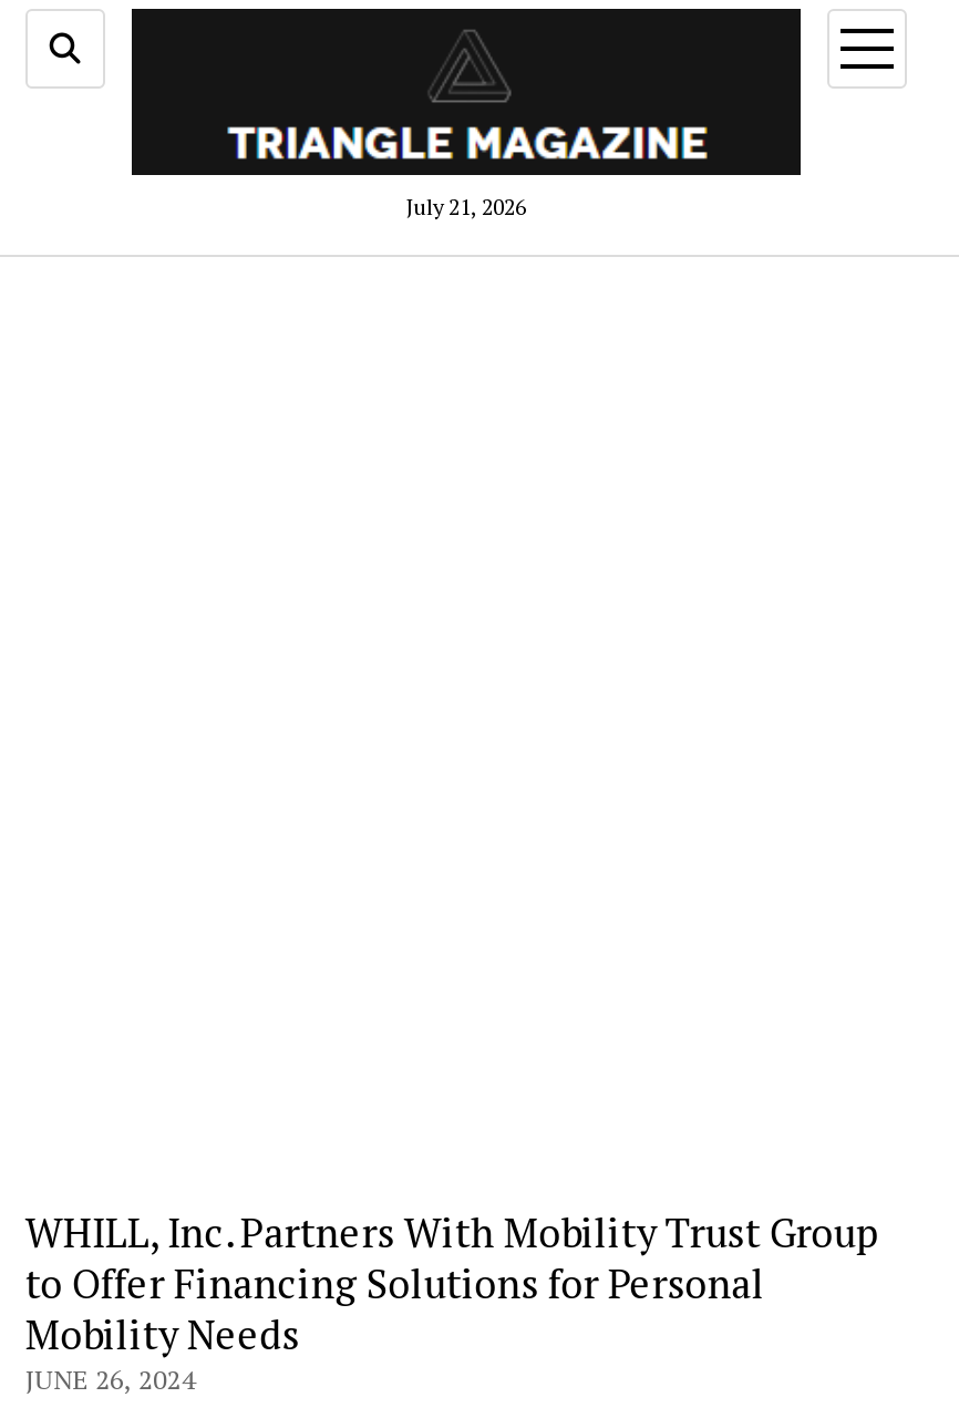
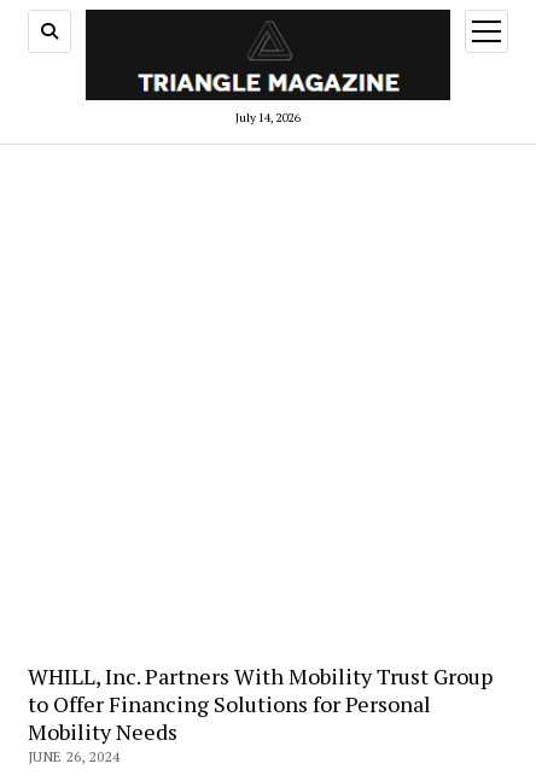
[406,193,526,222] July 21, 2026 -> [235,110,301,126] July 14, 2026

